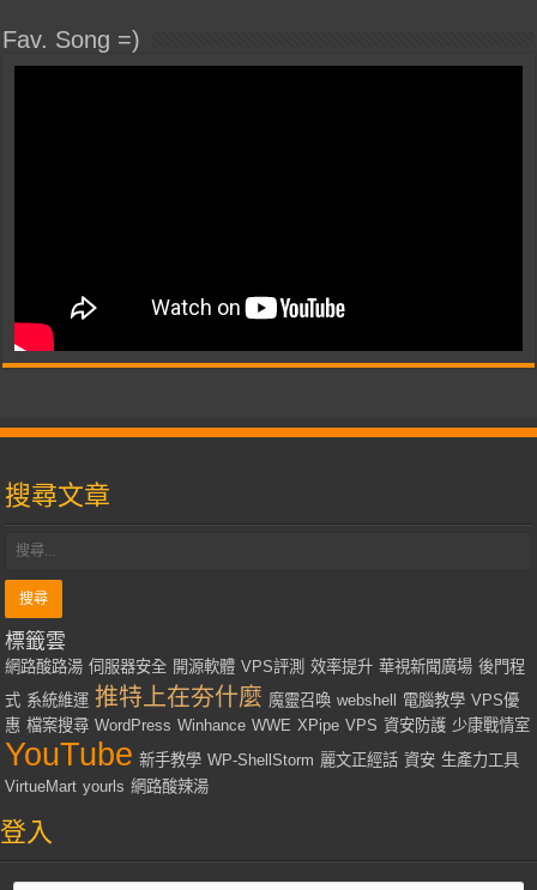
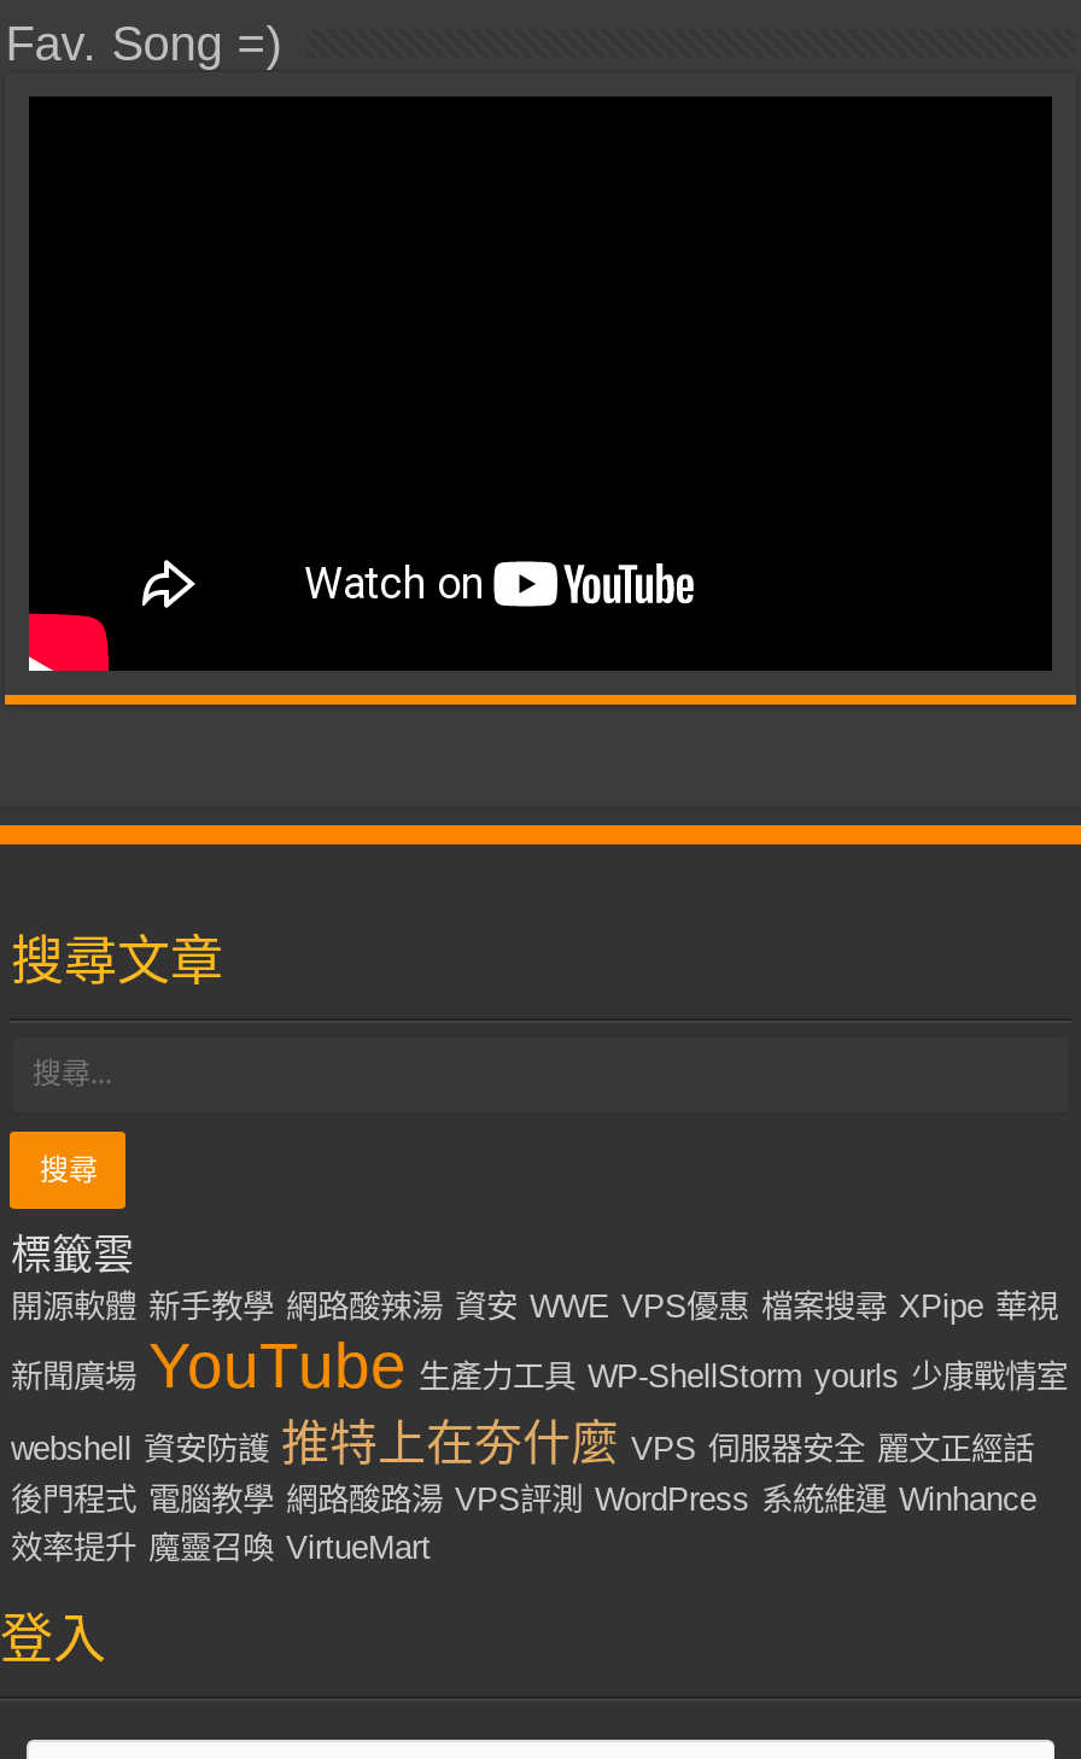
[5,658,530,795] 網路酸路湯 伺服器安全 開源軟體 VPS評測 效率提升 華視新聞廣場 後門程 | 式 系統維運 推特上在夯什麼 魔靈召喚 webshell 電腦教學 VPS優 | 惠 檔案搜尋 WordPress Winhance WWE XPipe VPS 資安防護 少康戰情室 | YouTube 新手教學 WP-ShellStorm 麗文正經話 資安 生產力工具 | VirtueMart yourls 網路酸辣湯 -> [11,1289,1068,1566] 開源軟體 新手教學 網路酸辣湯 資安 WWE VPS優惠 檔案搜尋 XPipe 華視 | 新聞廣場 YouTube 生產力工具 WP-ShellStorm yourls 少康戰情室 | webshell 資安防護 推特上在夯什麼 VPS 伺服器安全 麗文正經話 | 後門程式 電腦教學 網路酸路湯 VPS評測 WordPress 系統維運 Winhance | 效率提升 魔靈召喚 VirtueMart

